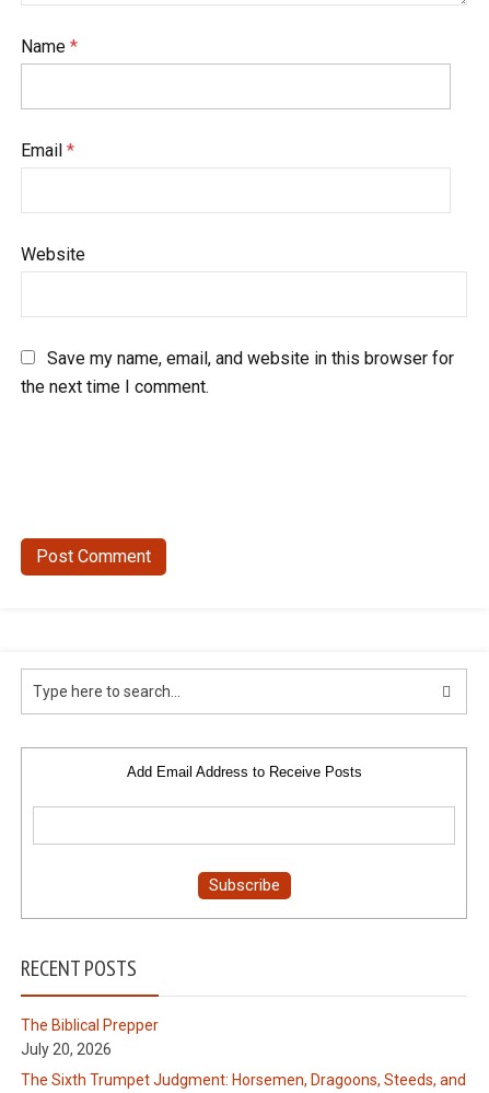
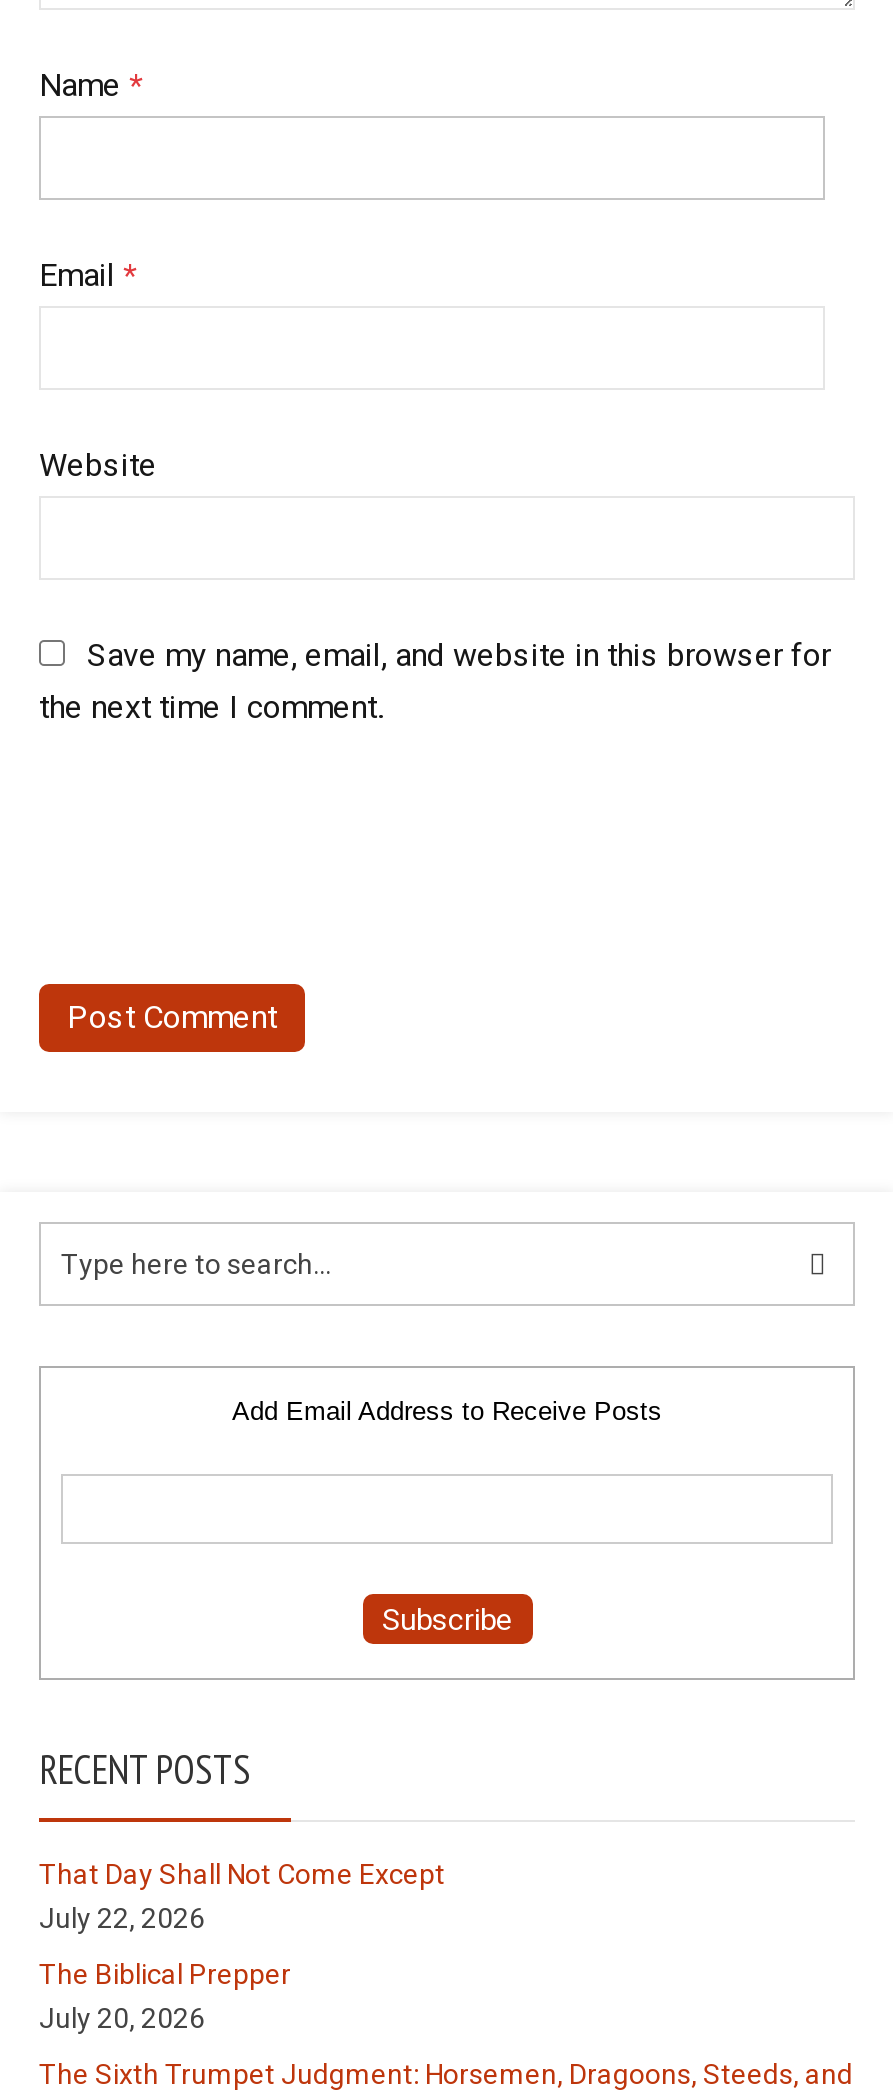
none -> [39,1858,445,1934] That Day Shall Not Come Except | July 22, 2026

